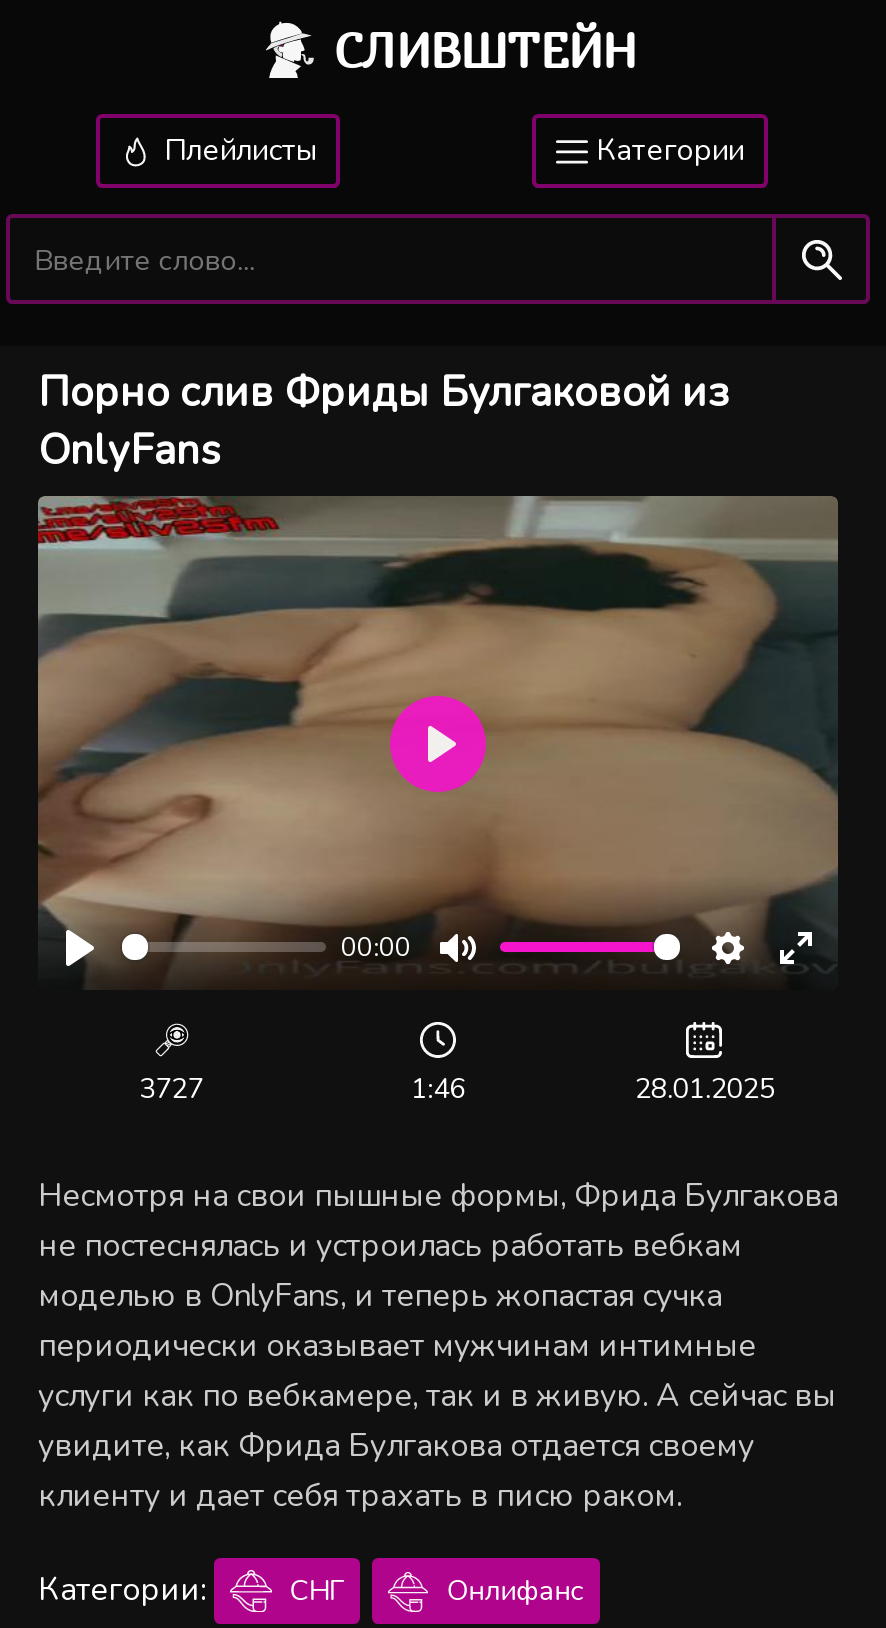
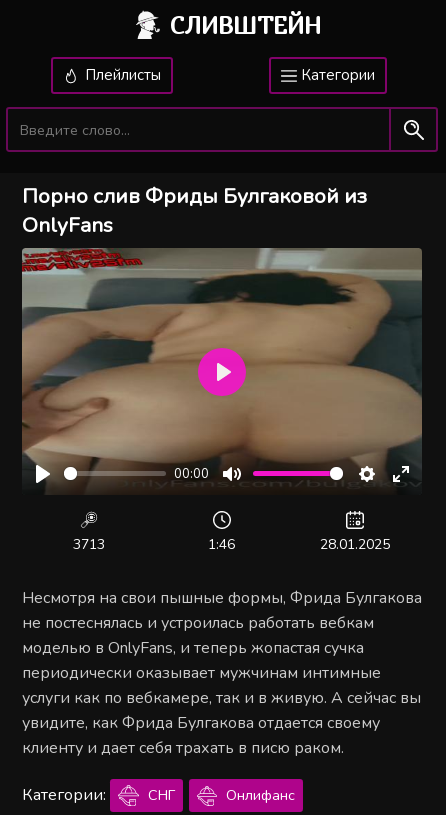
[139,1070,203,1108] 3727 -> [73,535,105,554] 3713

